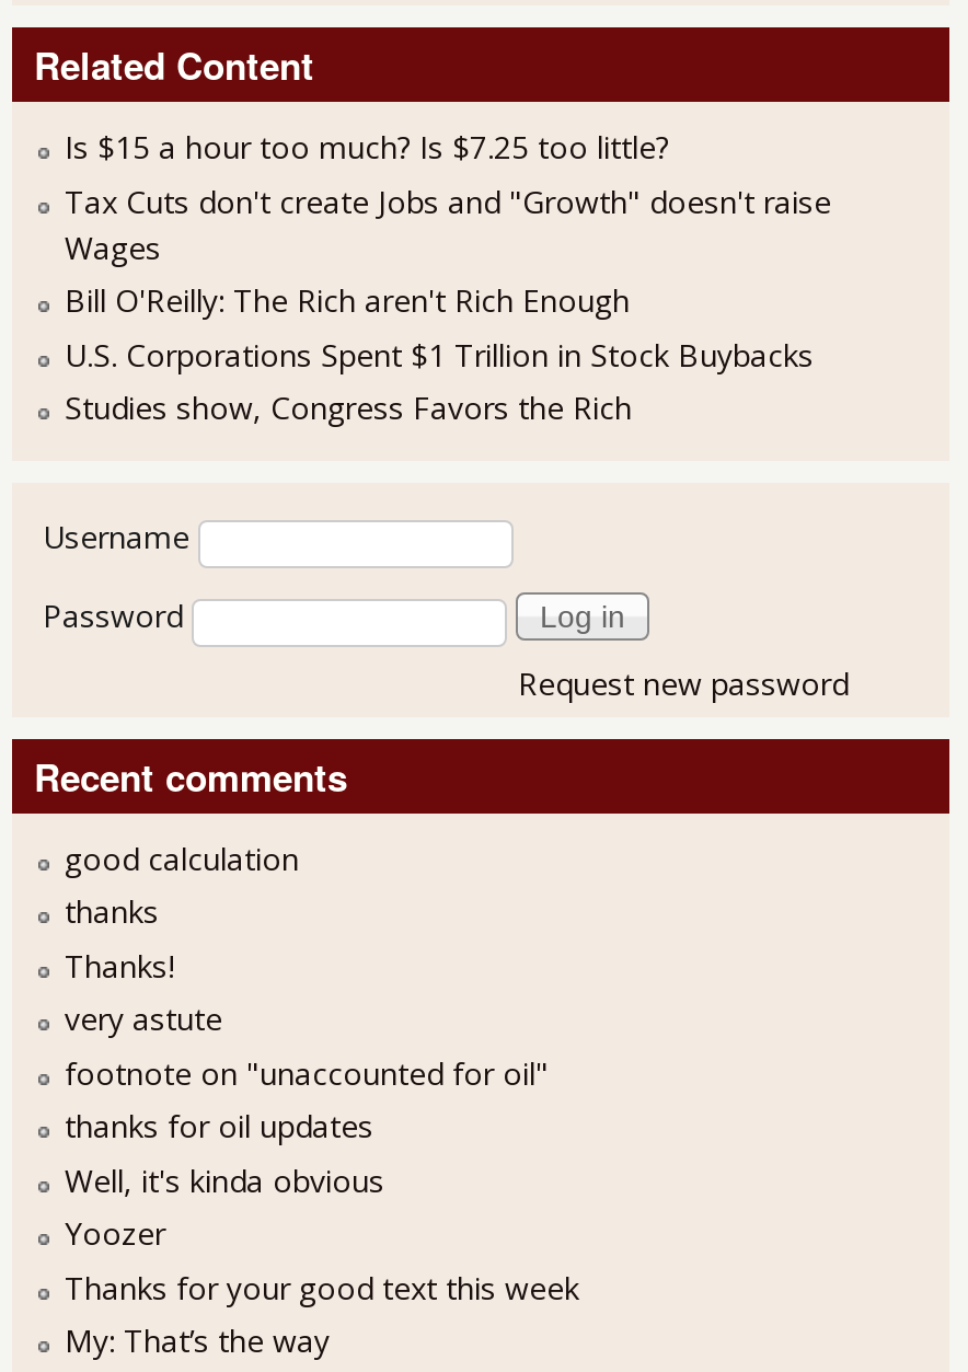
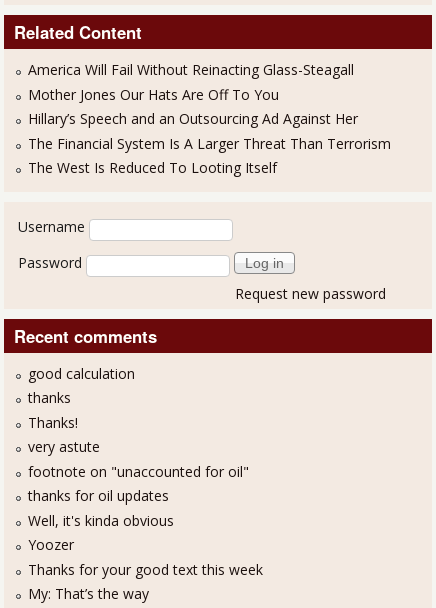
[65,127,831,429] Is $15 a hour too much? Is $7.25 too little? | Tax Cuts don't create Jobs and "Growth" doesn't raise | Wages | Bill O'Reilly: The Rich aren't Rich Enough | U.S. Corporations Spent $1 Trillion in Stock Buybacks | Studies show, Congress Favors the Rich -> [28,60,391,177] America Will Fail Without Reinacting Glass-Steagall | Mother Jones Our Hats Are Off To You | Hillary’s Speech and an Outsourcing Ad Against Her | The Financial System Is A Larger Threat Than Terrorism | The West Is Reduced To Looting Itself

